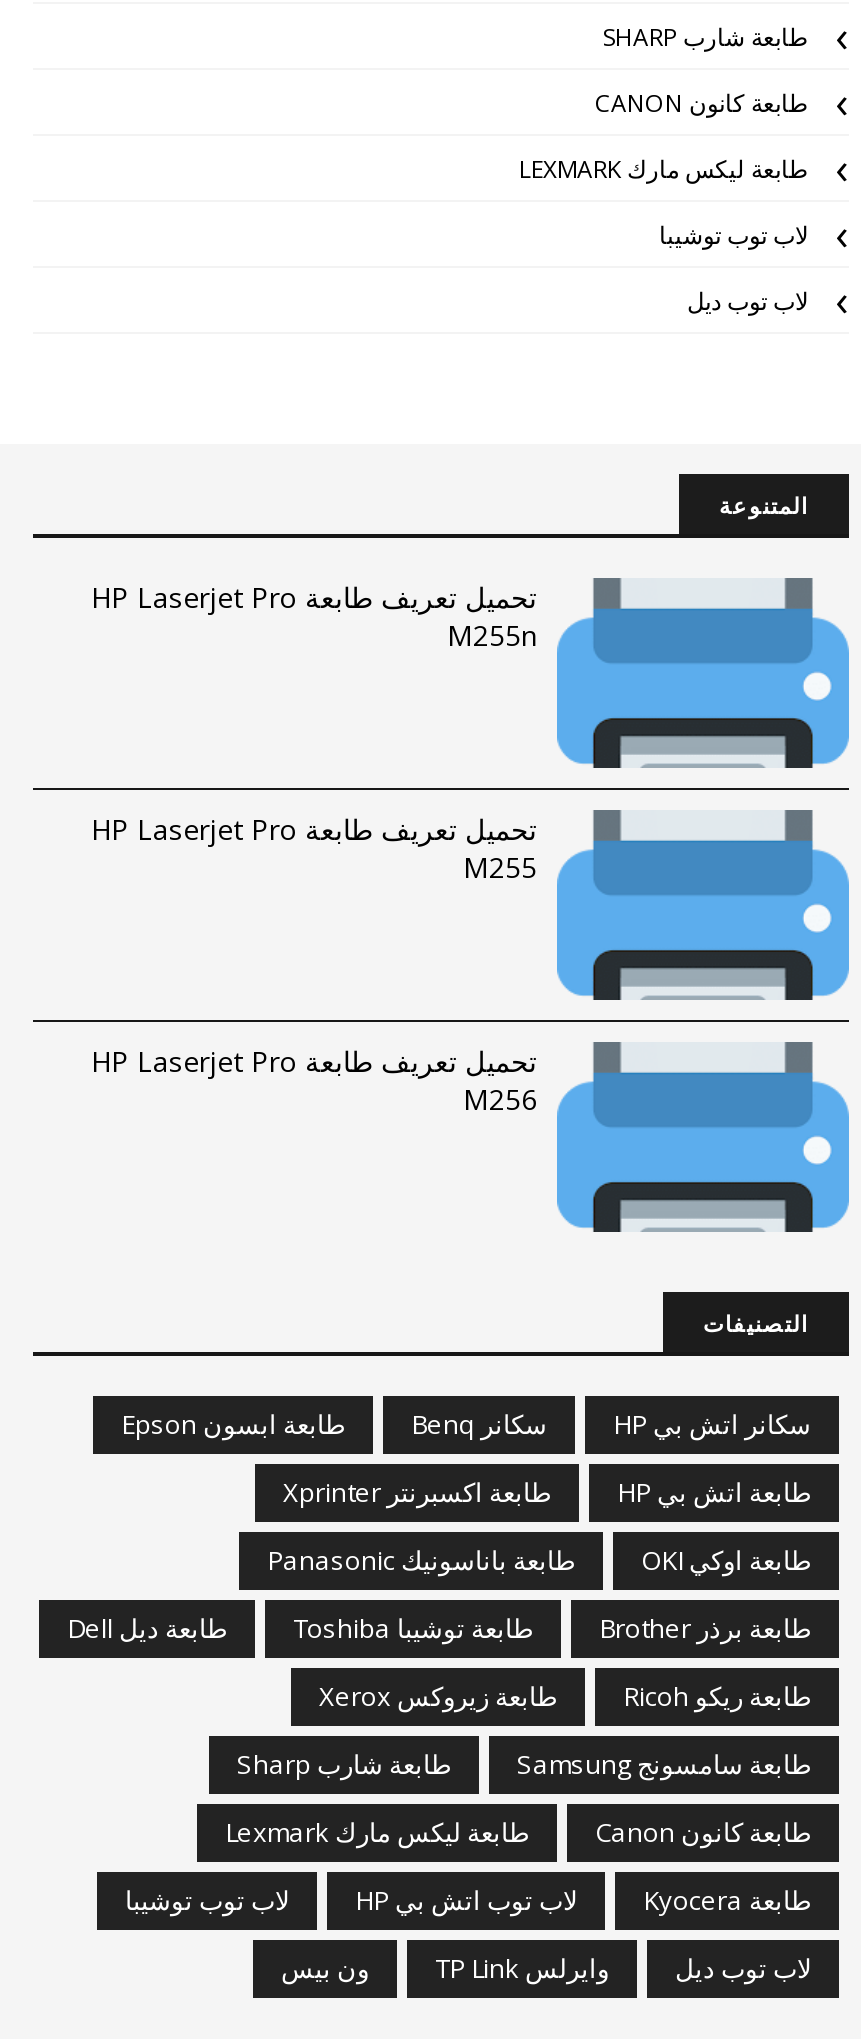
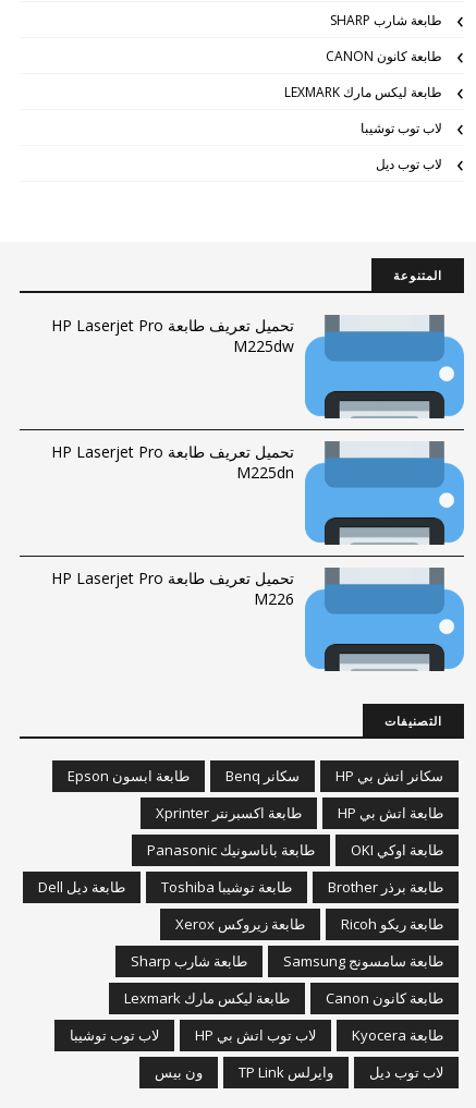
[447,616,537,654] M255n -> [233,336,294,356] M225dw
[463,848,537,886] M255 -> [236,462,294,483] M225dn
[463,1080,537,1118] M256 -> [254,588,294,609] M226

